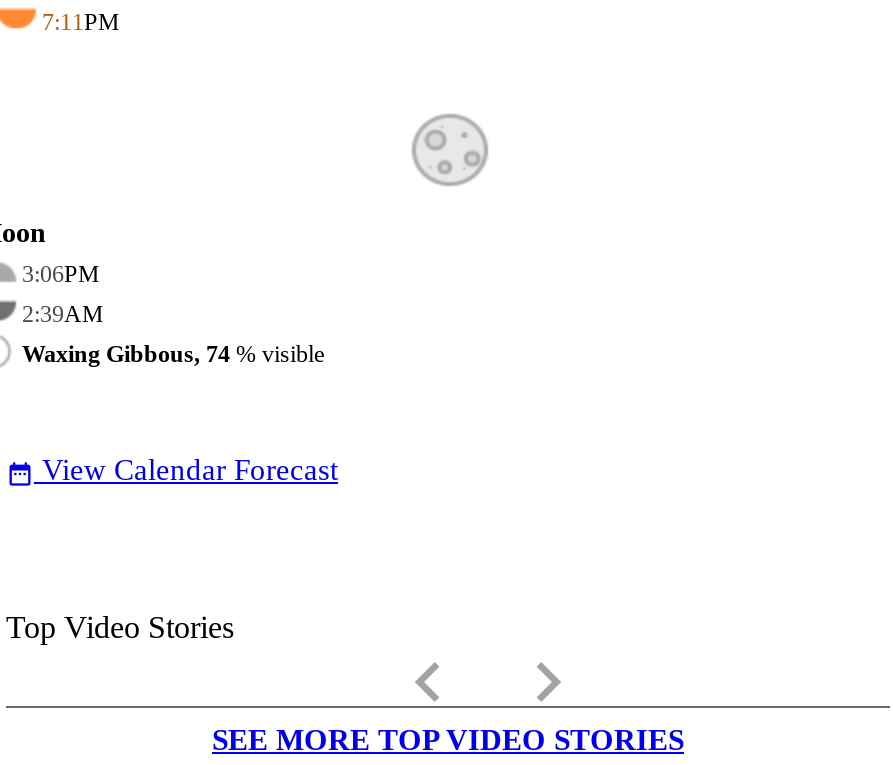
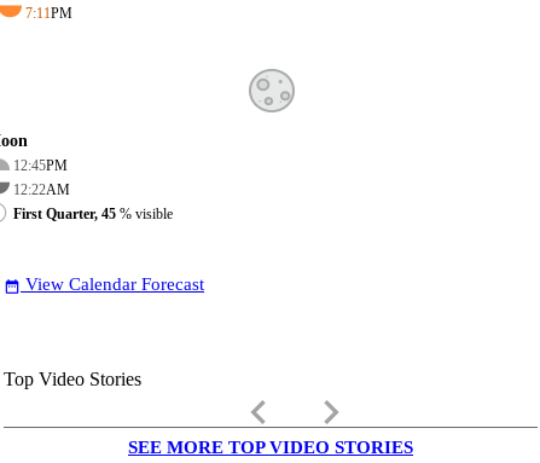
[22,260,100,288] 3:06PM -> [13,157,68,174] 12:45PM
[22,300,104,328] 2:39AM -> [13,181,70,198] 12:22AM
[22,340,324,368] Waxing Gibbous, 74% visible -> [13,205,173,222] First Quarter, 45% visible

